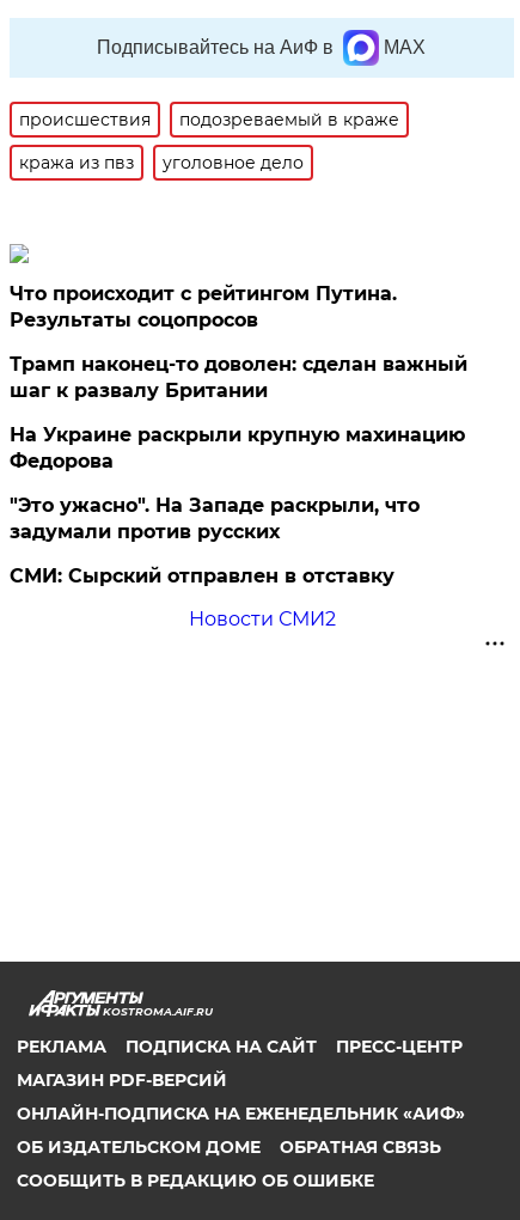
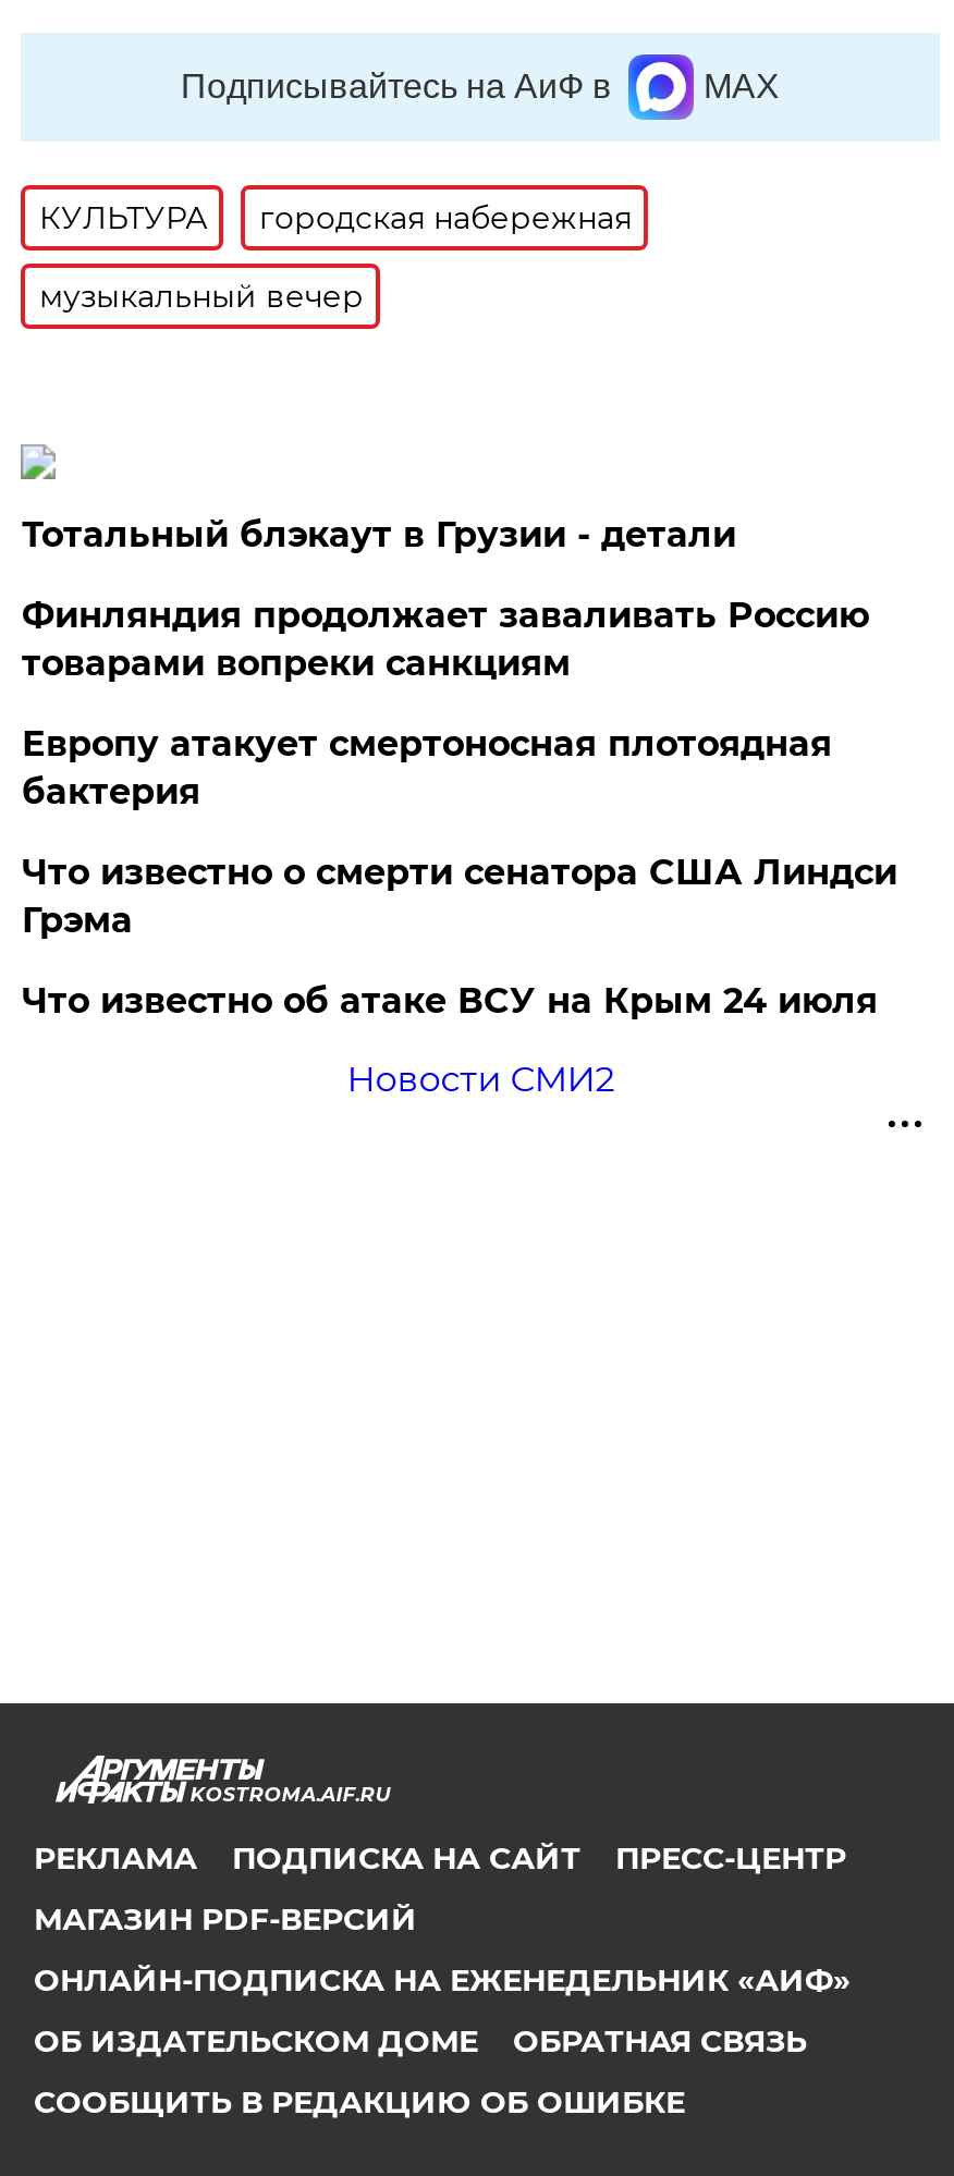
[20,109,400,130] происшествия | подозреваемый в краже -> [39,198,631,237] КУЛЬТУРА | городская набережная
[20,152,304,173] кража из пвз | уголовное дело -> [39,277,364,316] музыкальный вечер
[10,282,397,331] Что происходит с рейтингом Путина. | Результаты соцопросов -> [22,514,736,555] Тотальный блэкаут в Грузии - детали
[10,353,468,402] Трамп наконец-то доволен: сделан важный | шаг к развалу Британии -> [22,595,869,684] Финляндия продолжает заваливать Россию | товарами вопреки санкциям
[10,423,465,472] На Украине раскрыли крупную махинацию | Федорова -> [22,723,832,812] Европу атакует смертоносная плотоядная | бактерия
[10,494,420,543] "Это ужасно". На Западе раскрыли, что | задумали против русских -> [22,852,897,941] Что известно о смерти сенатора США Линдси | Грэма
[10,565,395,587] СМИ: Сырский отправлен в отставку -> [22,980,878,1022] Что известно об атаке ВСУ на Крым 24 июля

